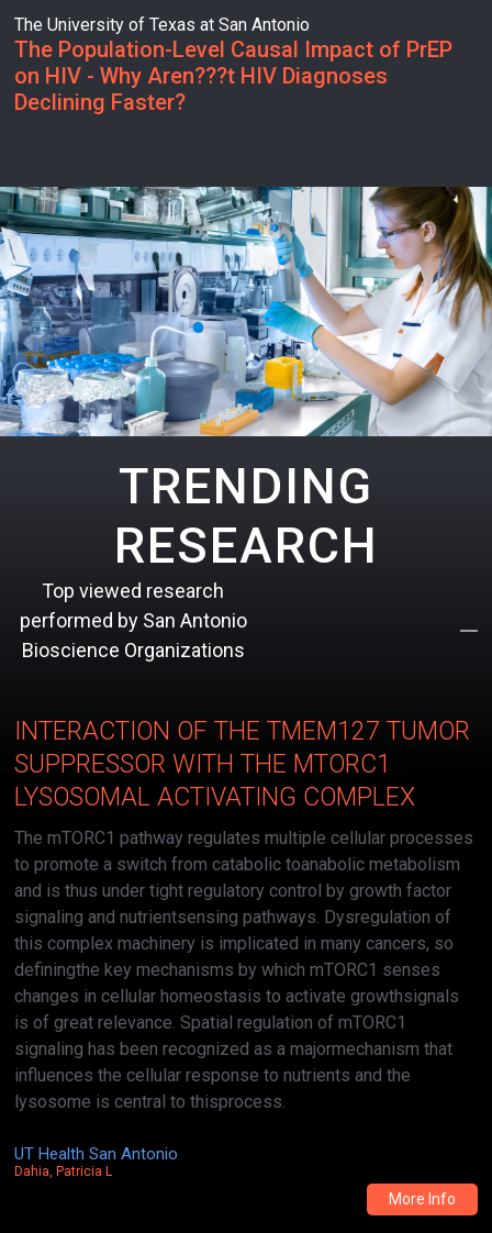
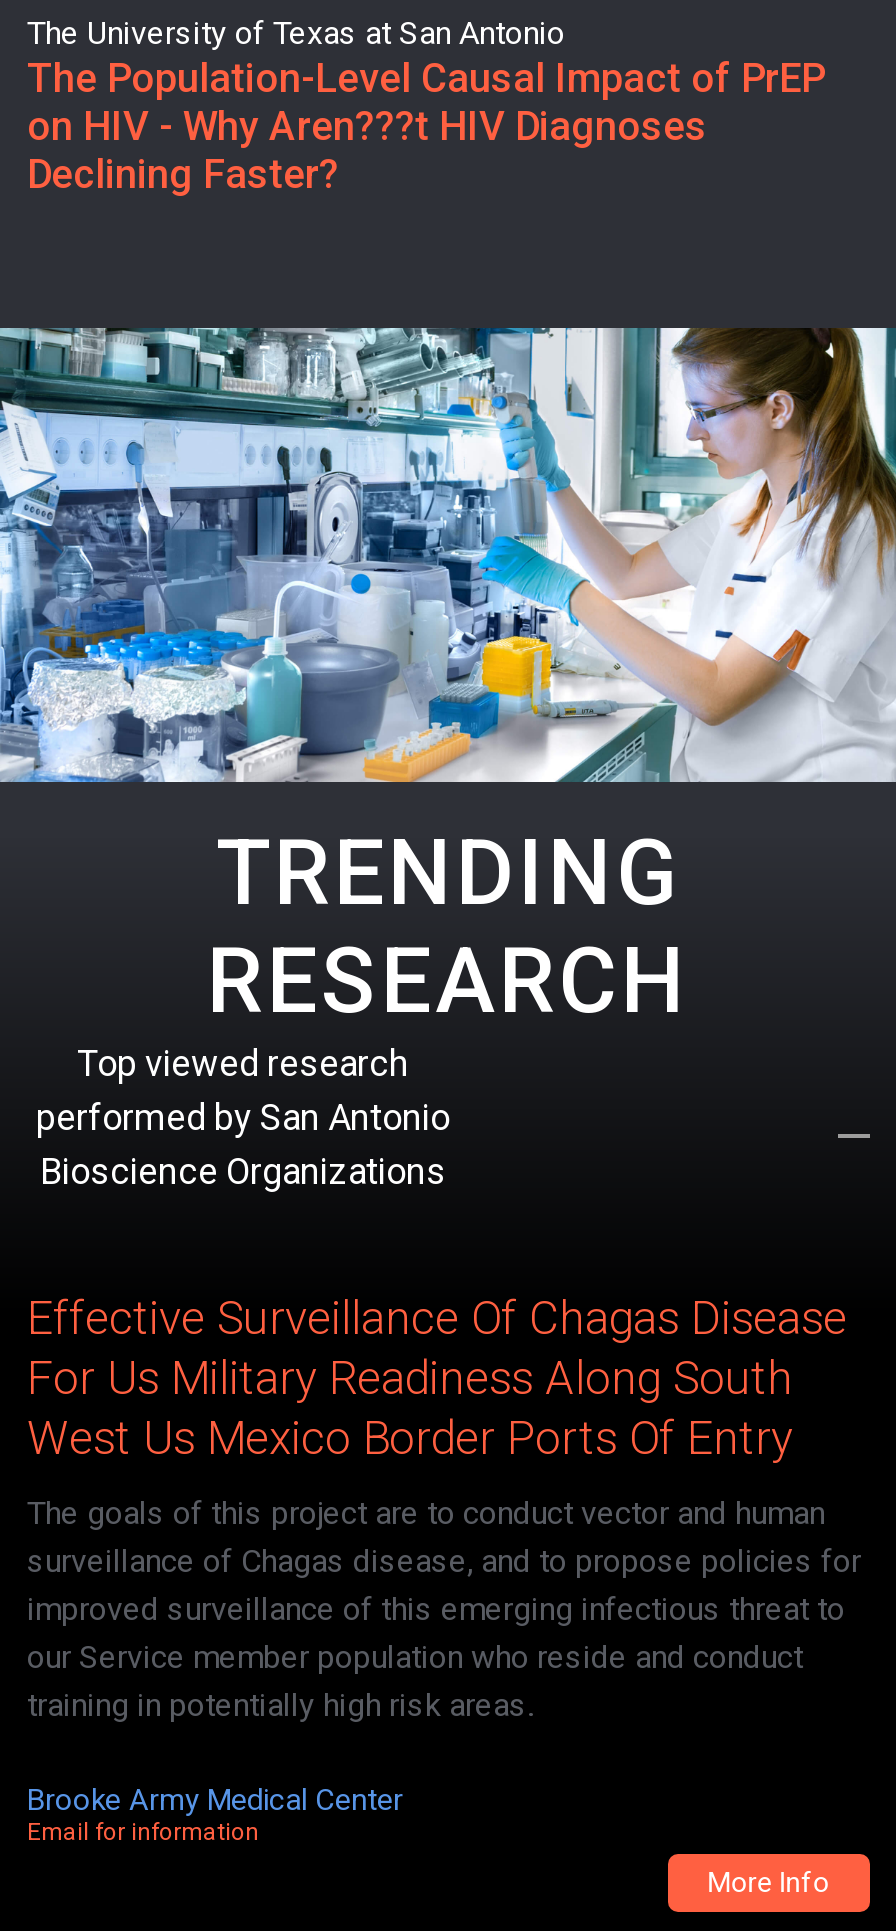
[15,717,470,813] INTERACTION OF THE TMEM127 TUMOR | SUPPRESSOR WITH THE MTORC1 | LYSOSOMAL ACTIVATING COMPLEX -> [27,1293,847,1467] Effective Surveillance Of Chagas Disease | For Us Military Readiness Along South | West Us Mexico Border Ports Of Entry
[15,828,474,1113] The mTORC1 pathway regulates multiple cellular processes | to promote a switch from catabolic toanabolic metabolism | and is thus under tight regulatory control by growth factor | signaling and nutrientsensing pathways. Dysregulation of | this complex machinery is implicated in many cancers, so | definingthe key mechanisms by which mTORC1 senses | changes in cellular homeostasis to activate growthsignals | is of great relevance. Spatial regulation of mTORC1 | signaling has been recognized as a majormechanism that | influences the cellular response to nutrients and the | lysosome is central to thisprocess. -> [27,1495,861,1725] The goals of this project are to conduct vector and human | surveillance of Chagas disease, and to propose policies for | improved surveillance of this emerging infectious threat to | our Service member population who reside and conduct | training in potentially high risk areas.
[15,1145,178,1180] UT Health San Antonio | Dahia, Patricia L -> [27,1783,403,1847] Brooke Army Medical Center | Email for information

